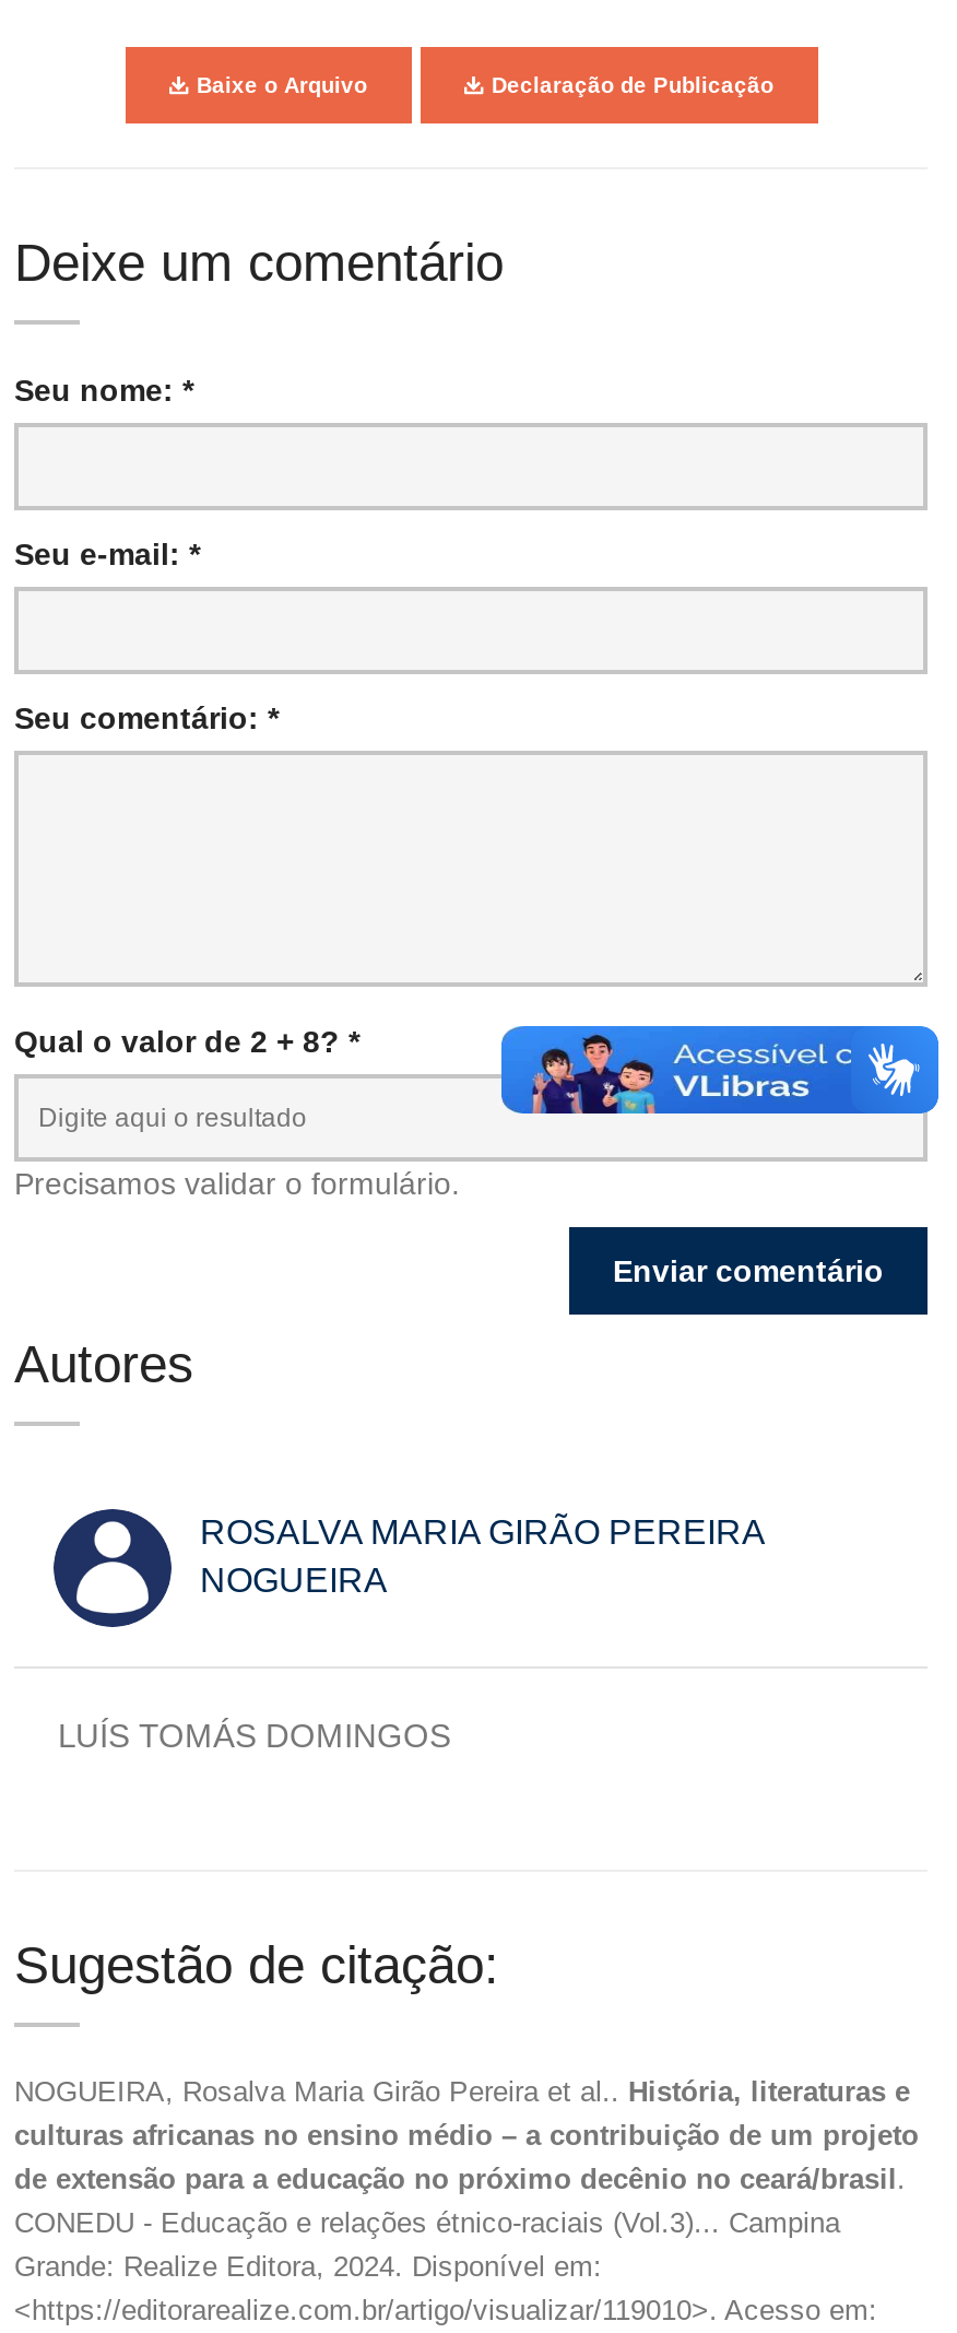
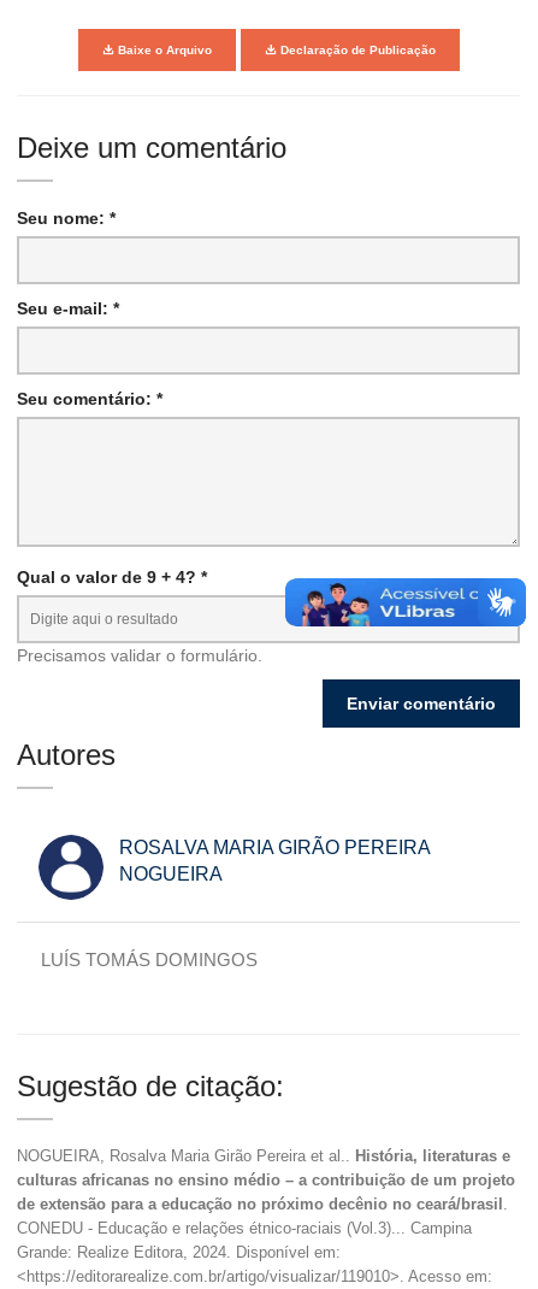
[14,1023,359,1058] Qual o valor de 2 + 8? * -> [17,567,207,586] Qual o valor de 9 + 4? *
[499,1024,941,1131] [image] -> [284,569,527,628] [image]

